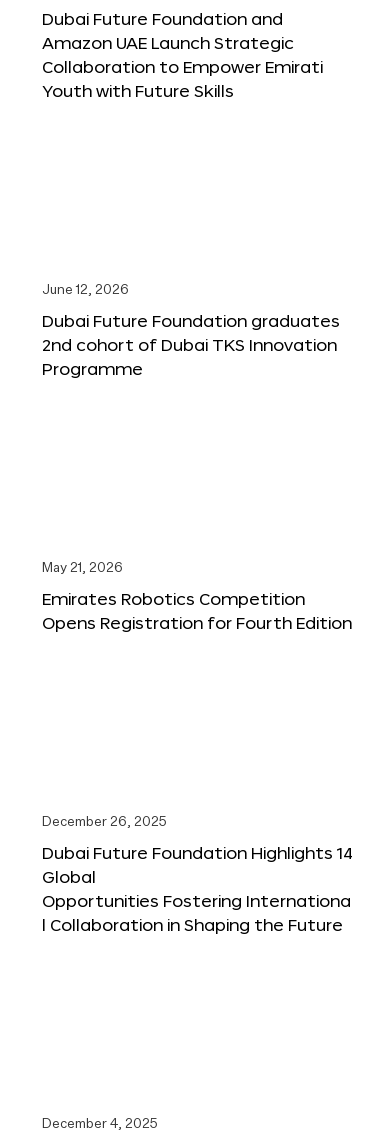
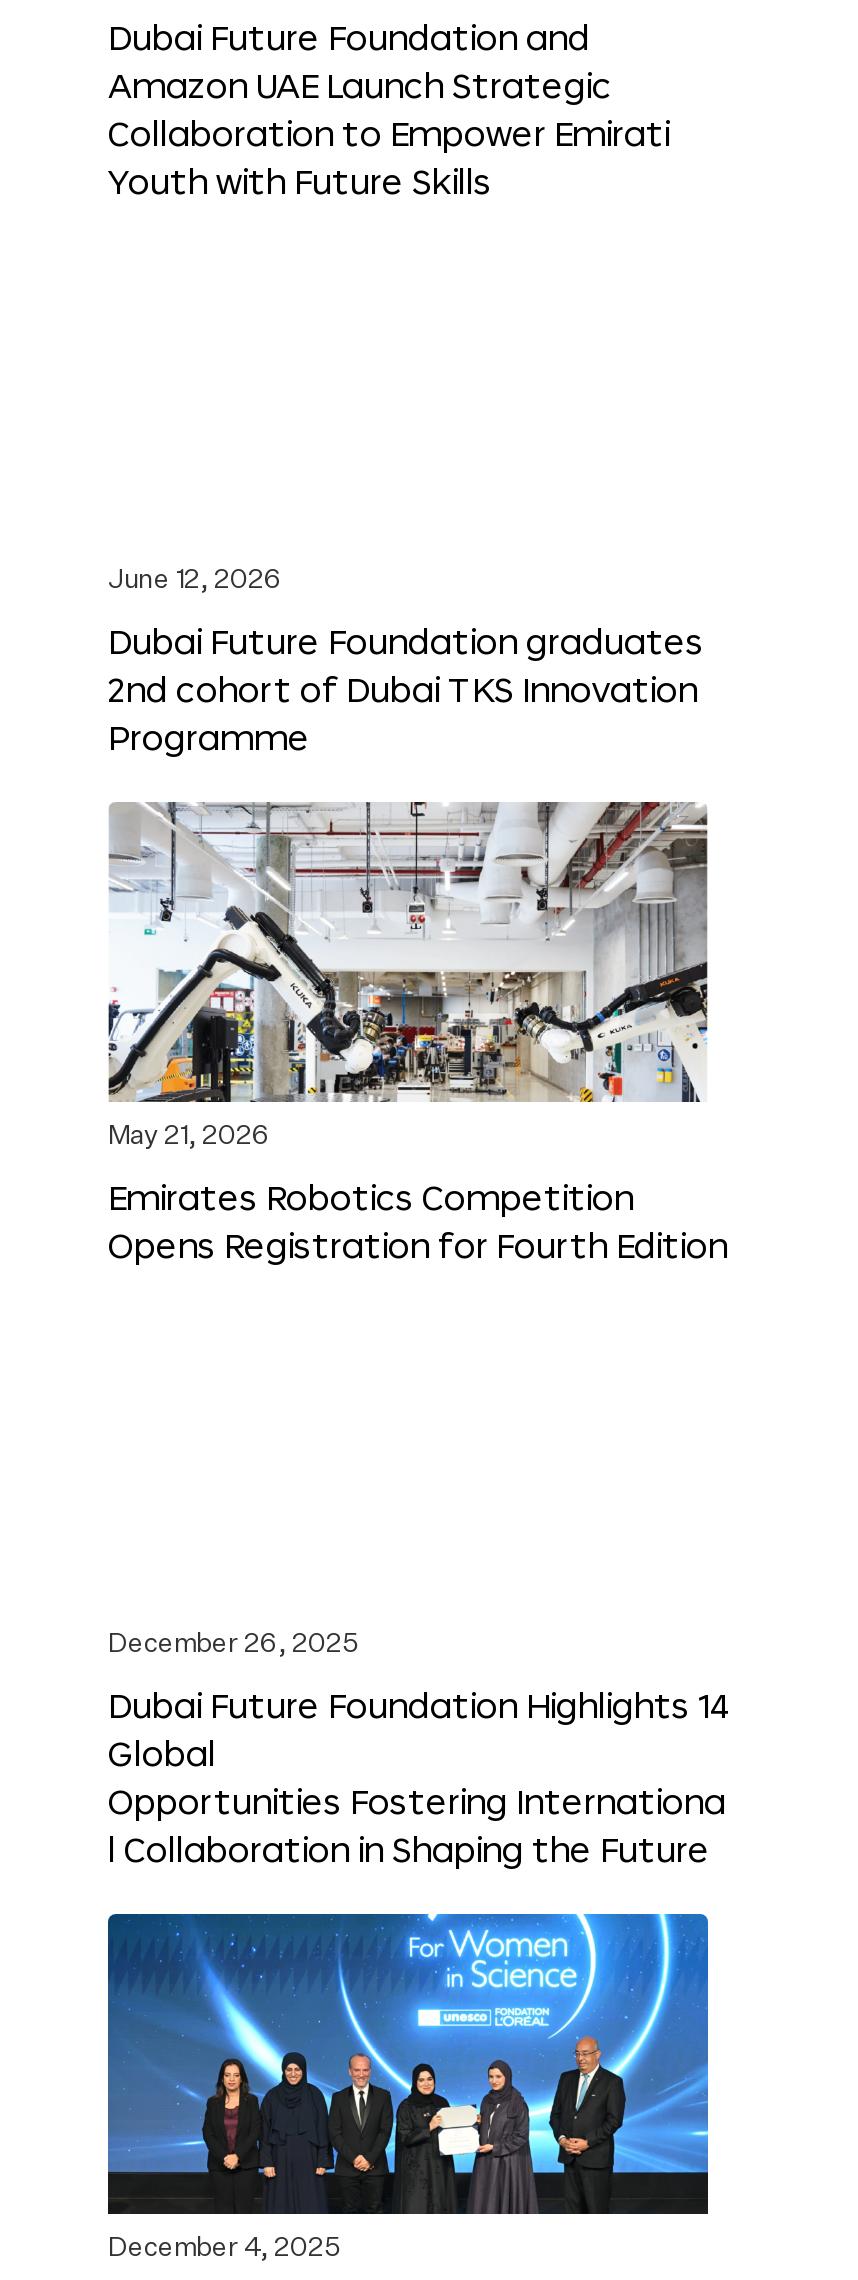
none -> [106,800,710,1104] [image]
none -> [106,1912,710,2216] [image]

